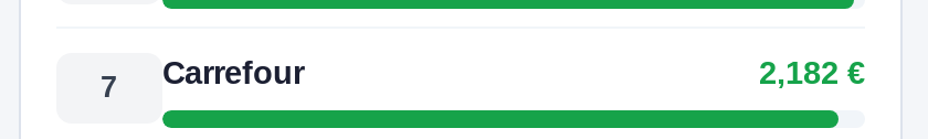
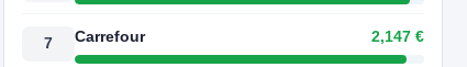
[759,56,865,91] 2,182 € -> [371,28,424,45] 2,147 €

